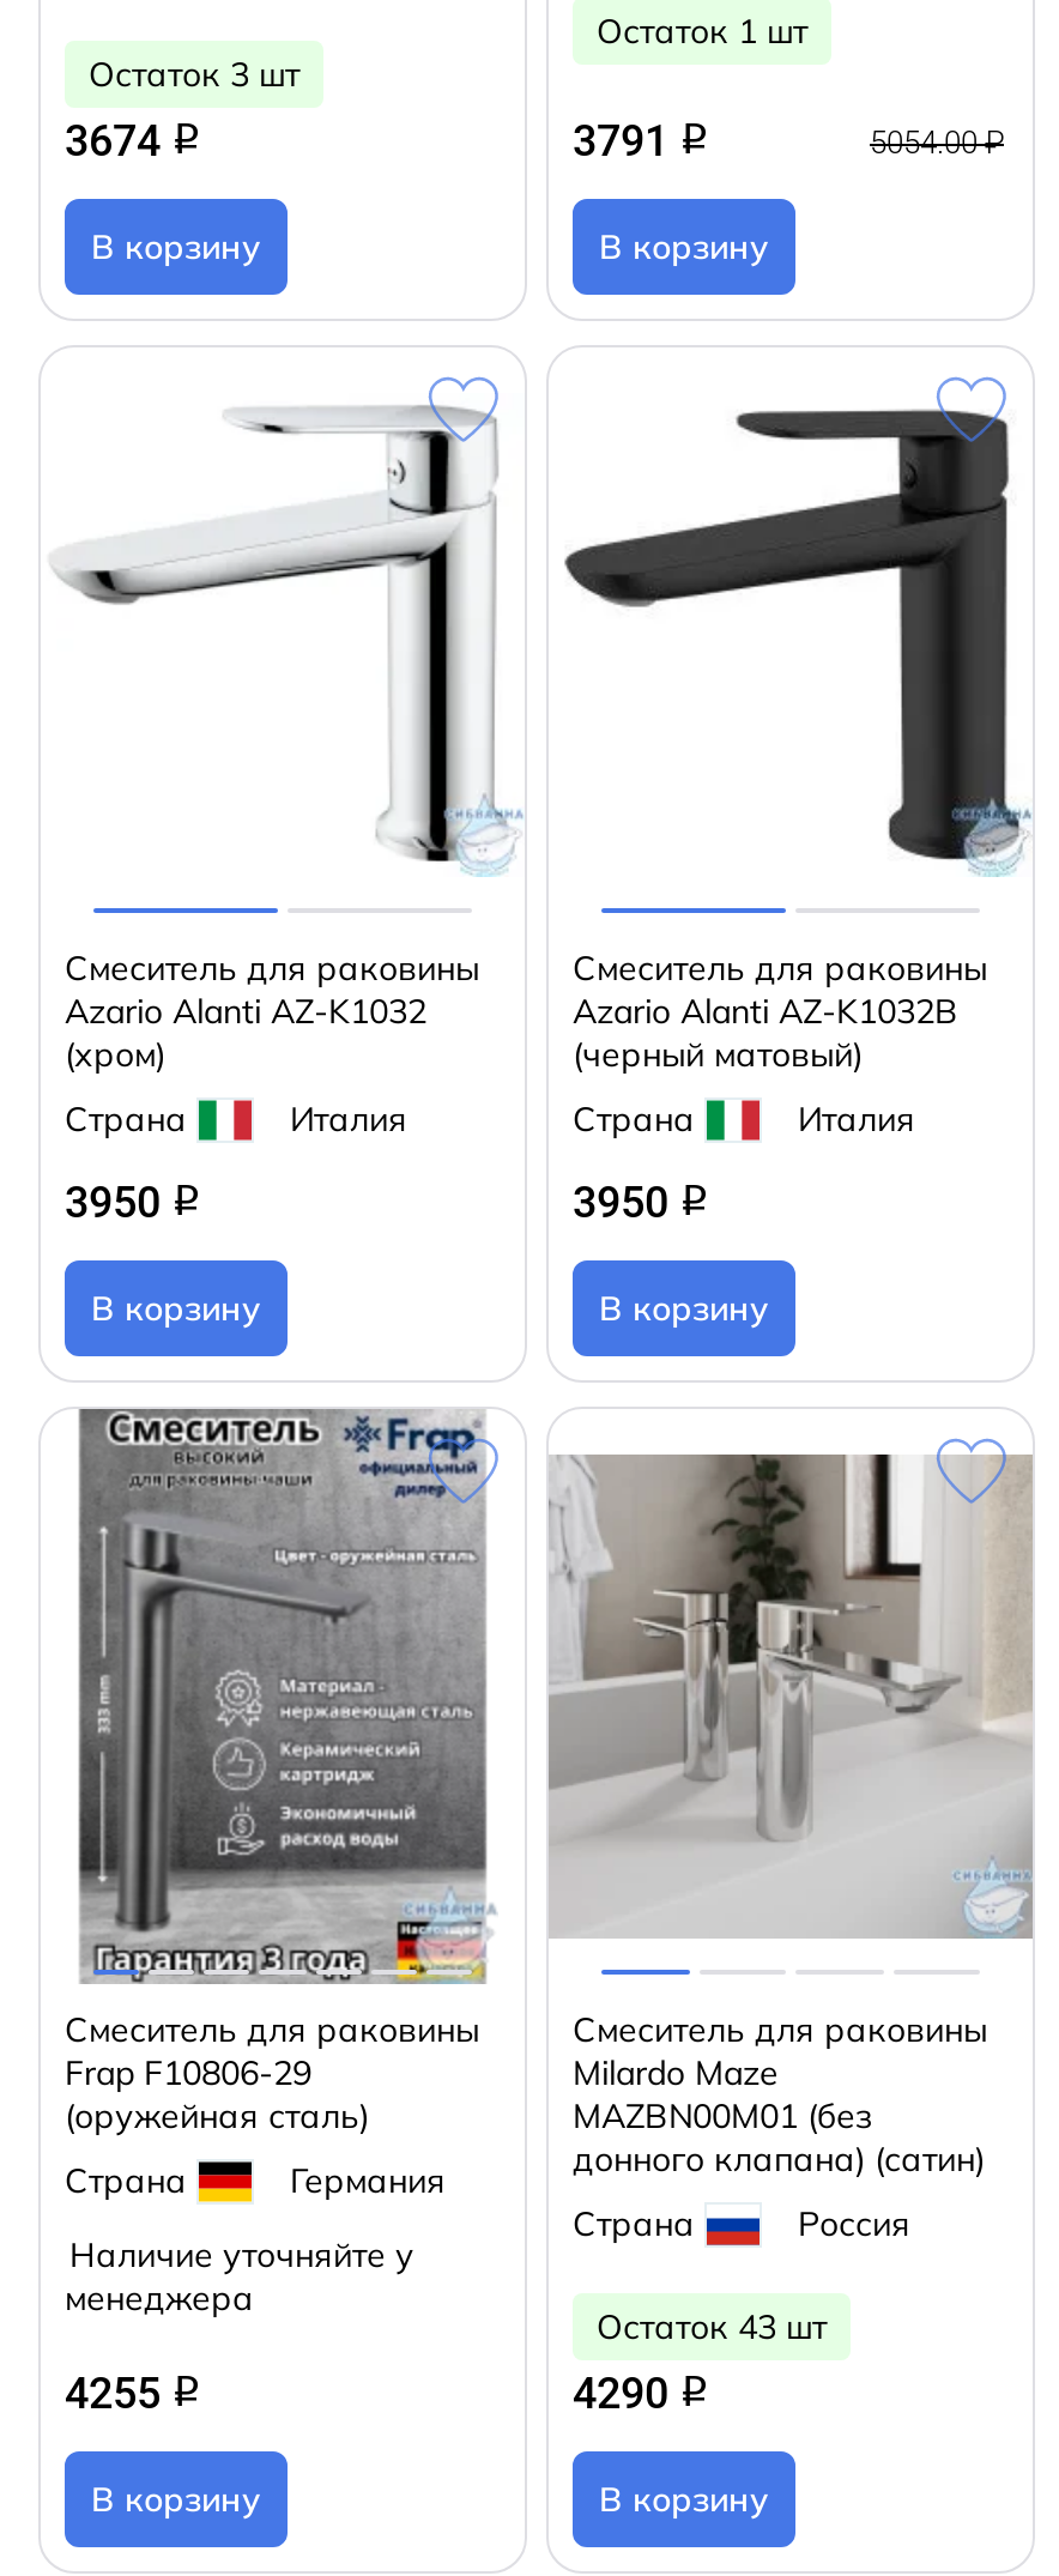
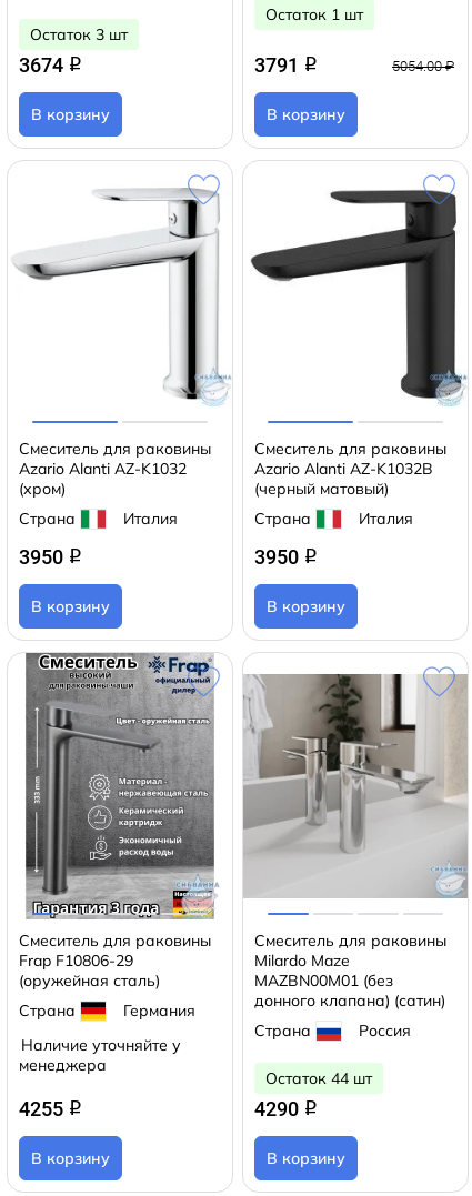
[597,2305,827,2348] Остаток 43 шт -> [265,1068,372,1088] Остаток 44 шт

